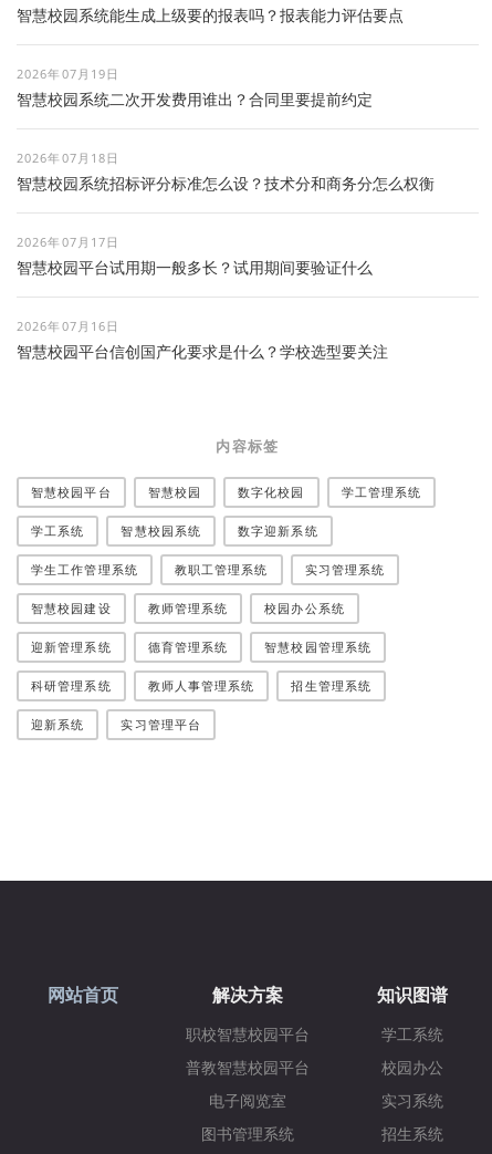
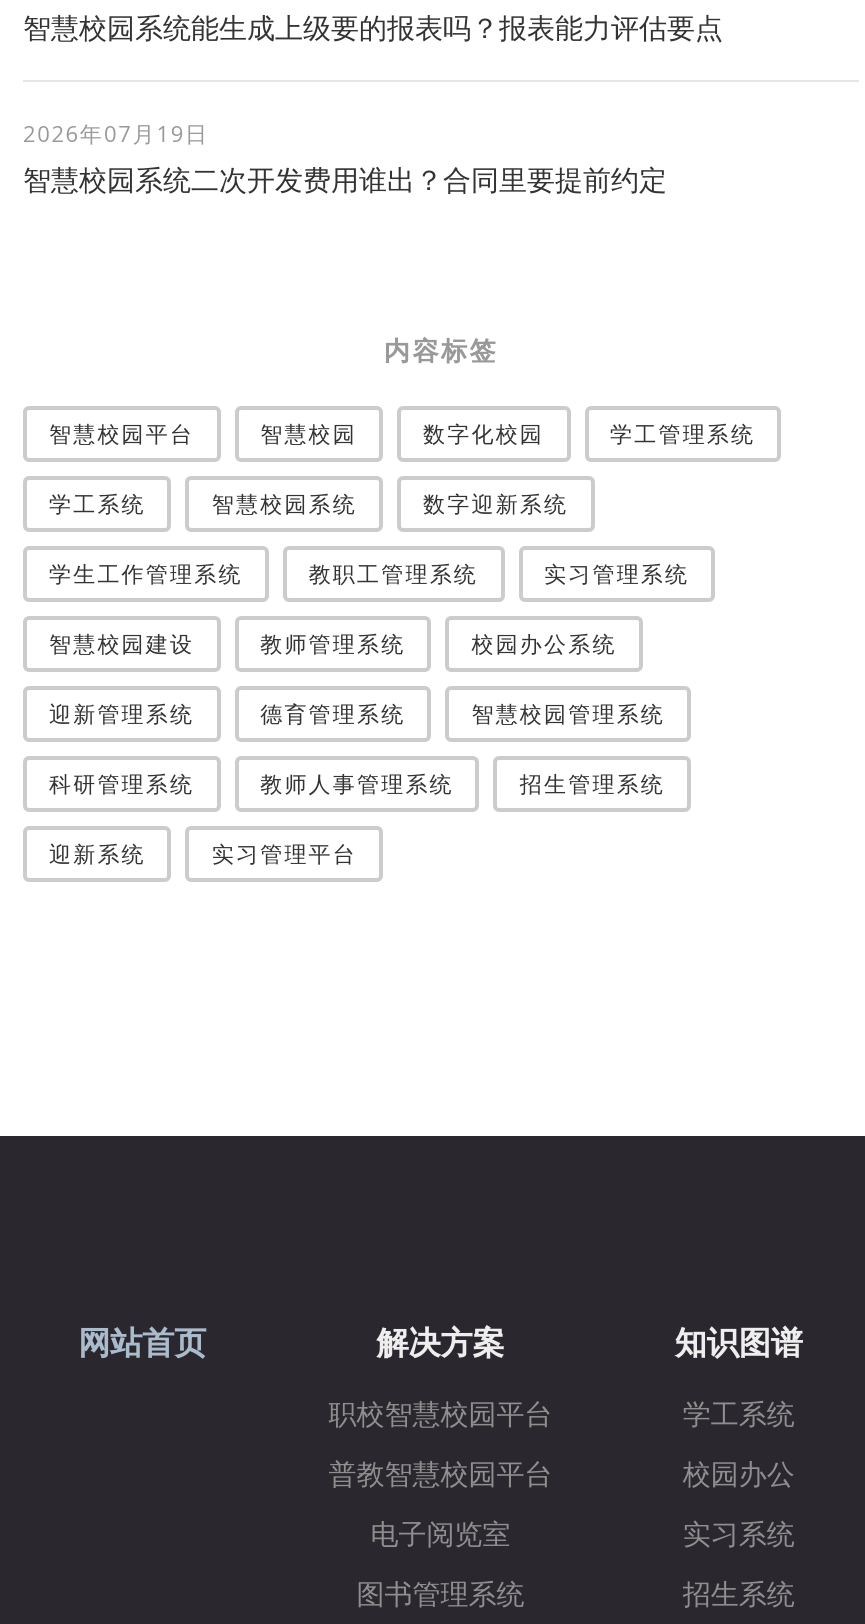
[17,150,435,362] 2026年07月18日 | 智慧校园系统招标评分标准怎么设？技术分和商务分怎么权衡 | 2026年07月17日 | 智慧校园平台试用期一般多长？试用期间要验证什么 | 2026年07月16日 | 智慧校园平台信创国产化要求是什么？学校选型要关注 -> none

